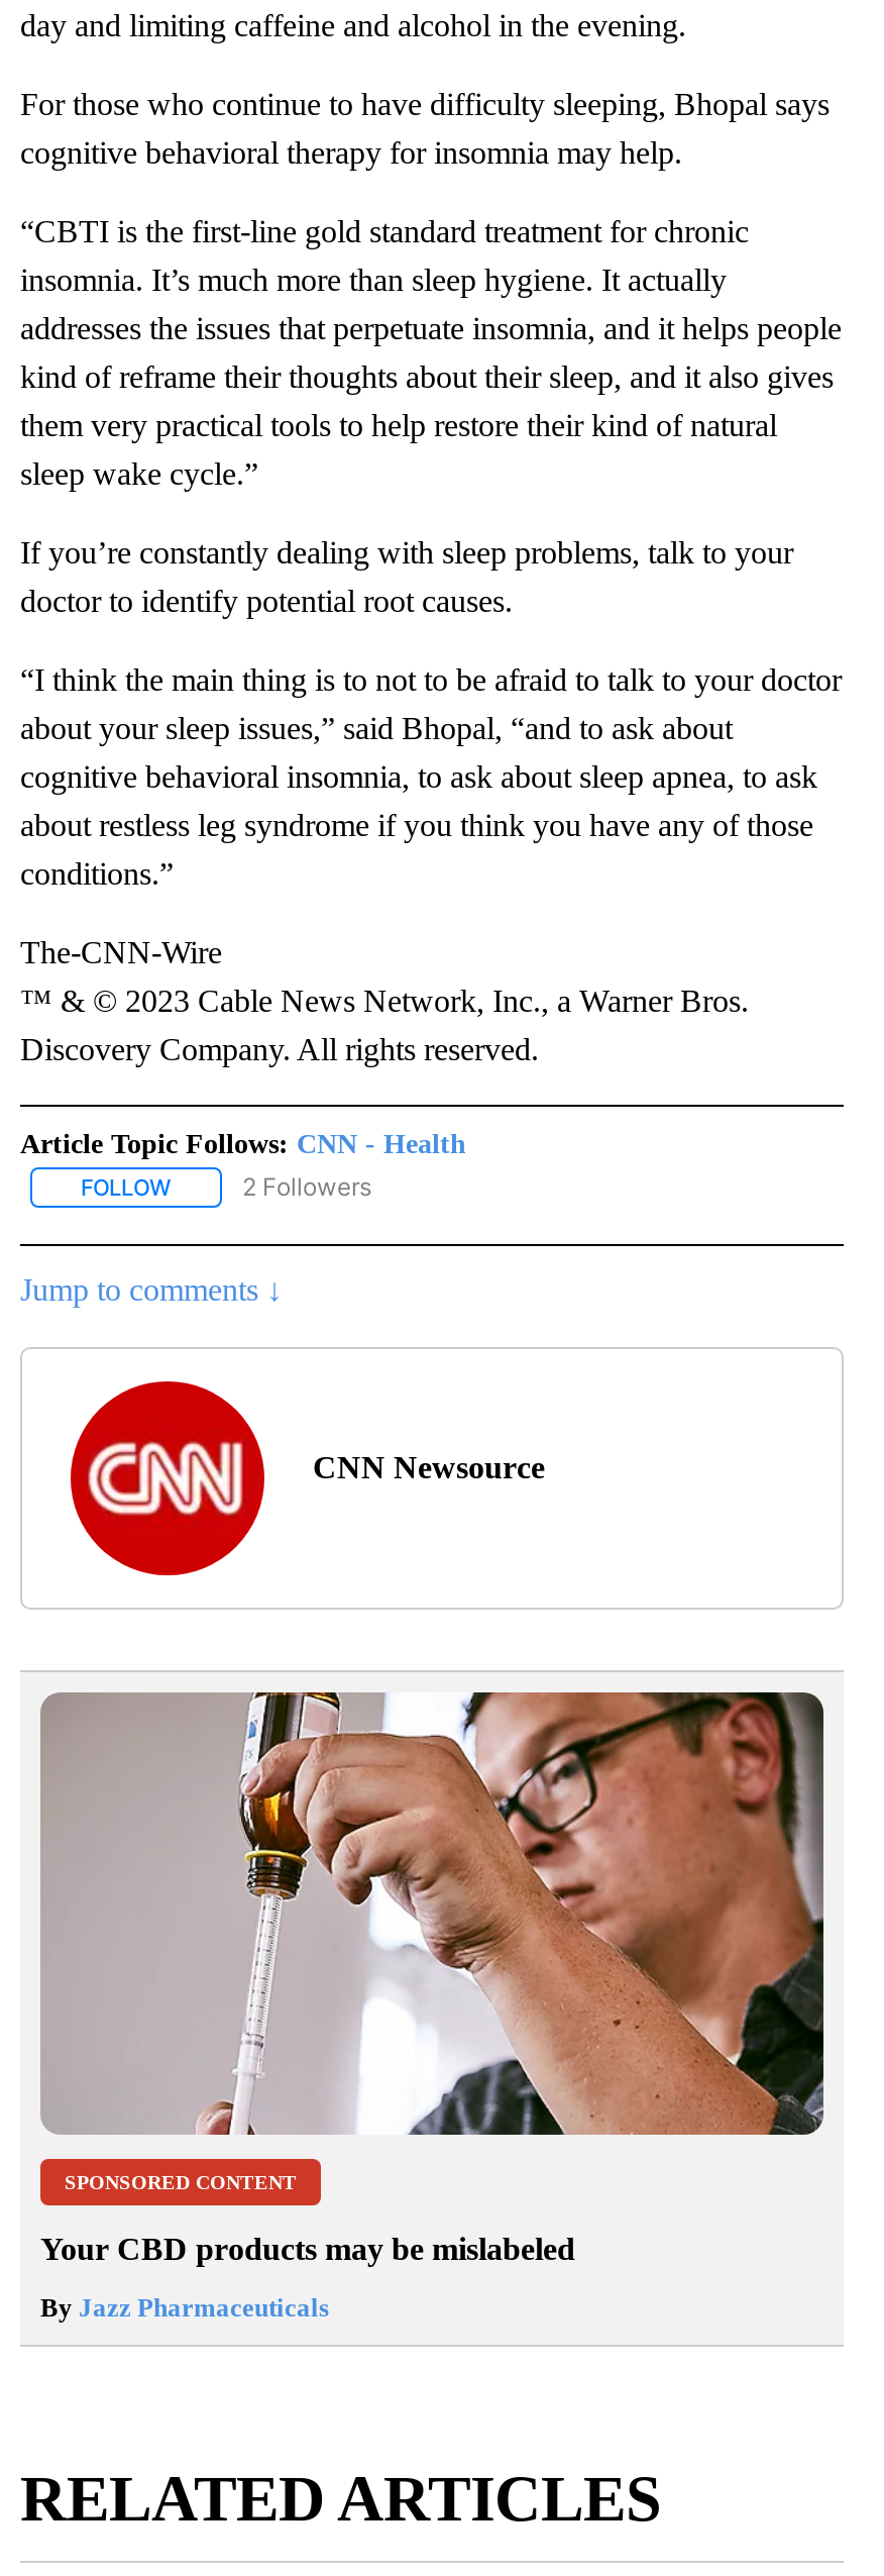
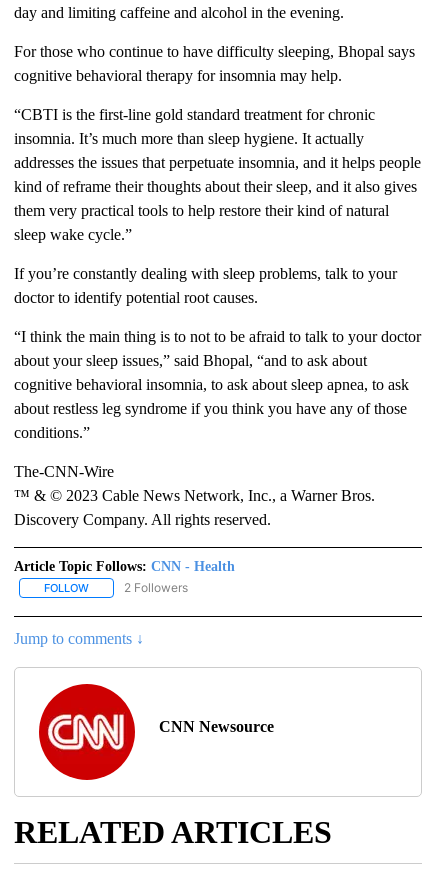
[38,1690,825,2322] [image] | SPONSORED CONTENT | Your CBD products may be mislabeled | By Jazz Pharmaceuticals -> none

